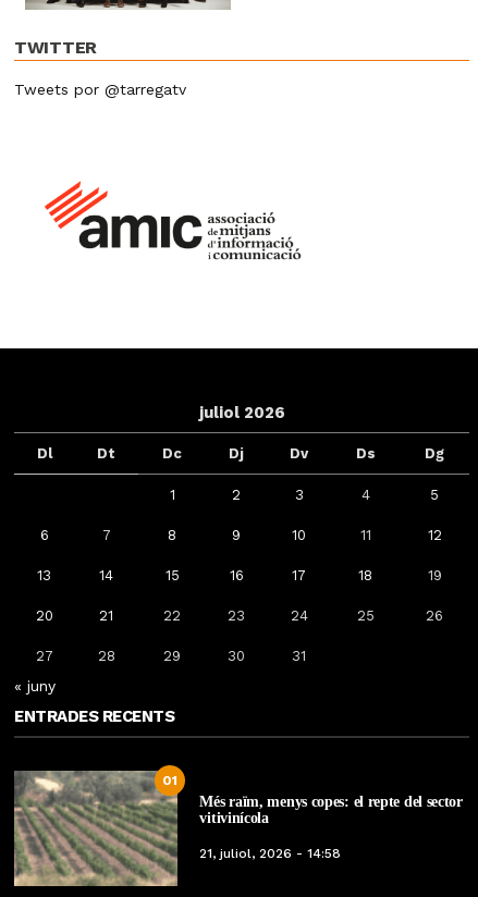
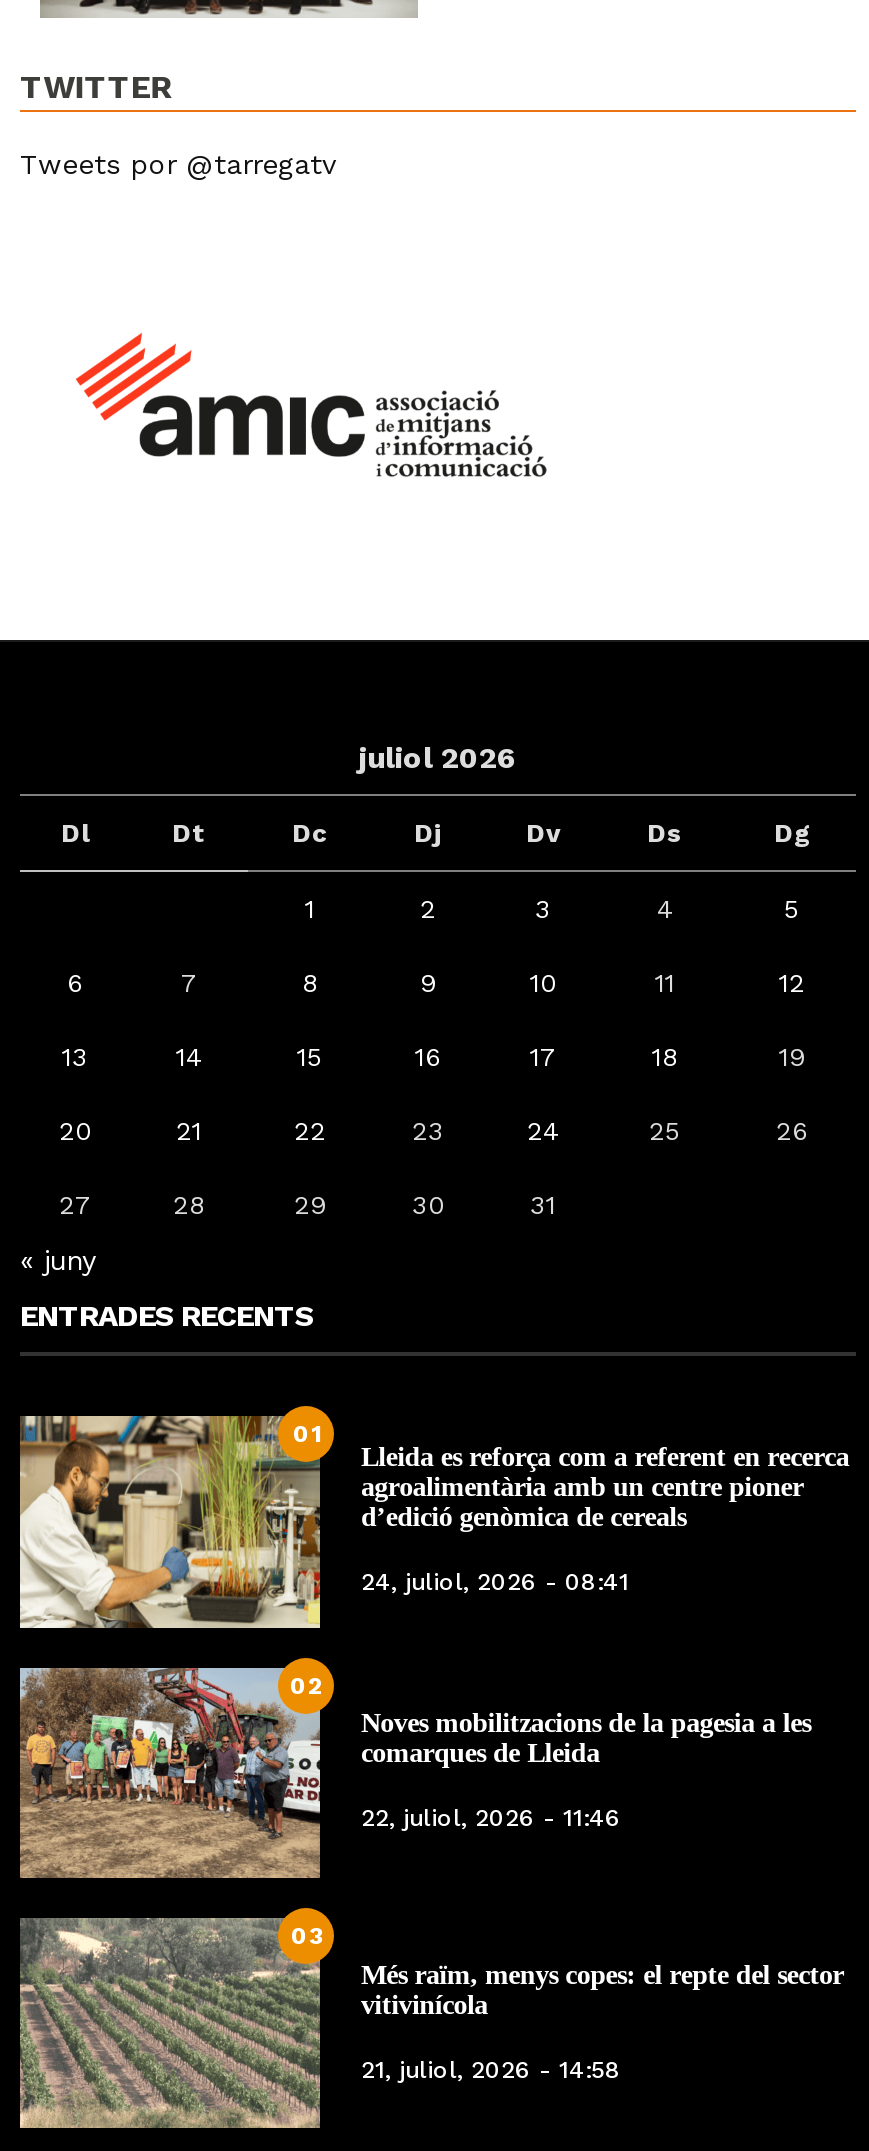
none -> [18,1416,849,1630] [image] | Lleida es reforça com a referent en recerca | agroalimentària amb un centre pioner | d’edició genòmica de cereals | 24, juliol, 2026 - 08:41
none -> [18,1666,811,1882] [image] | 02 | Noves mobilitzacions de la pagesia a les | comarques de Lleida | 22, juliol, 2026 - 11:46
none -> [291,1922,323,1950] 03

